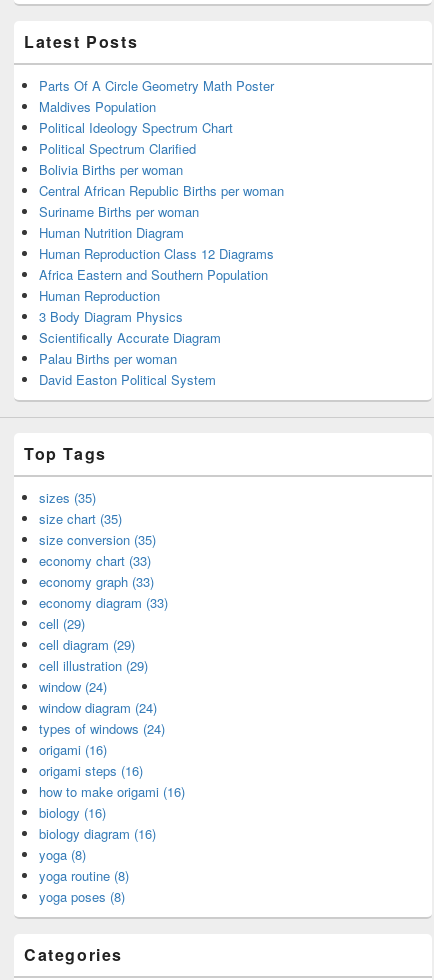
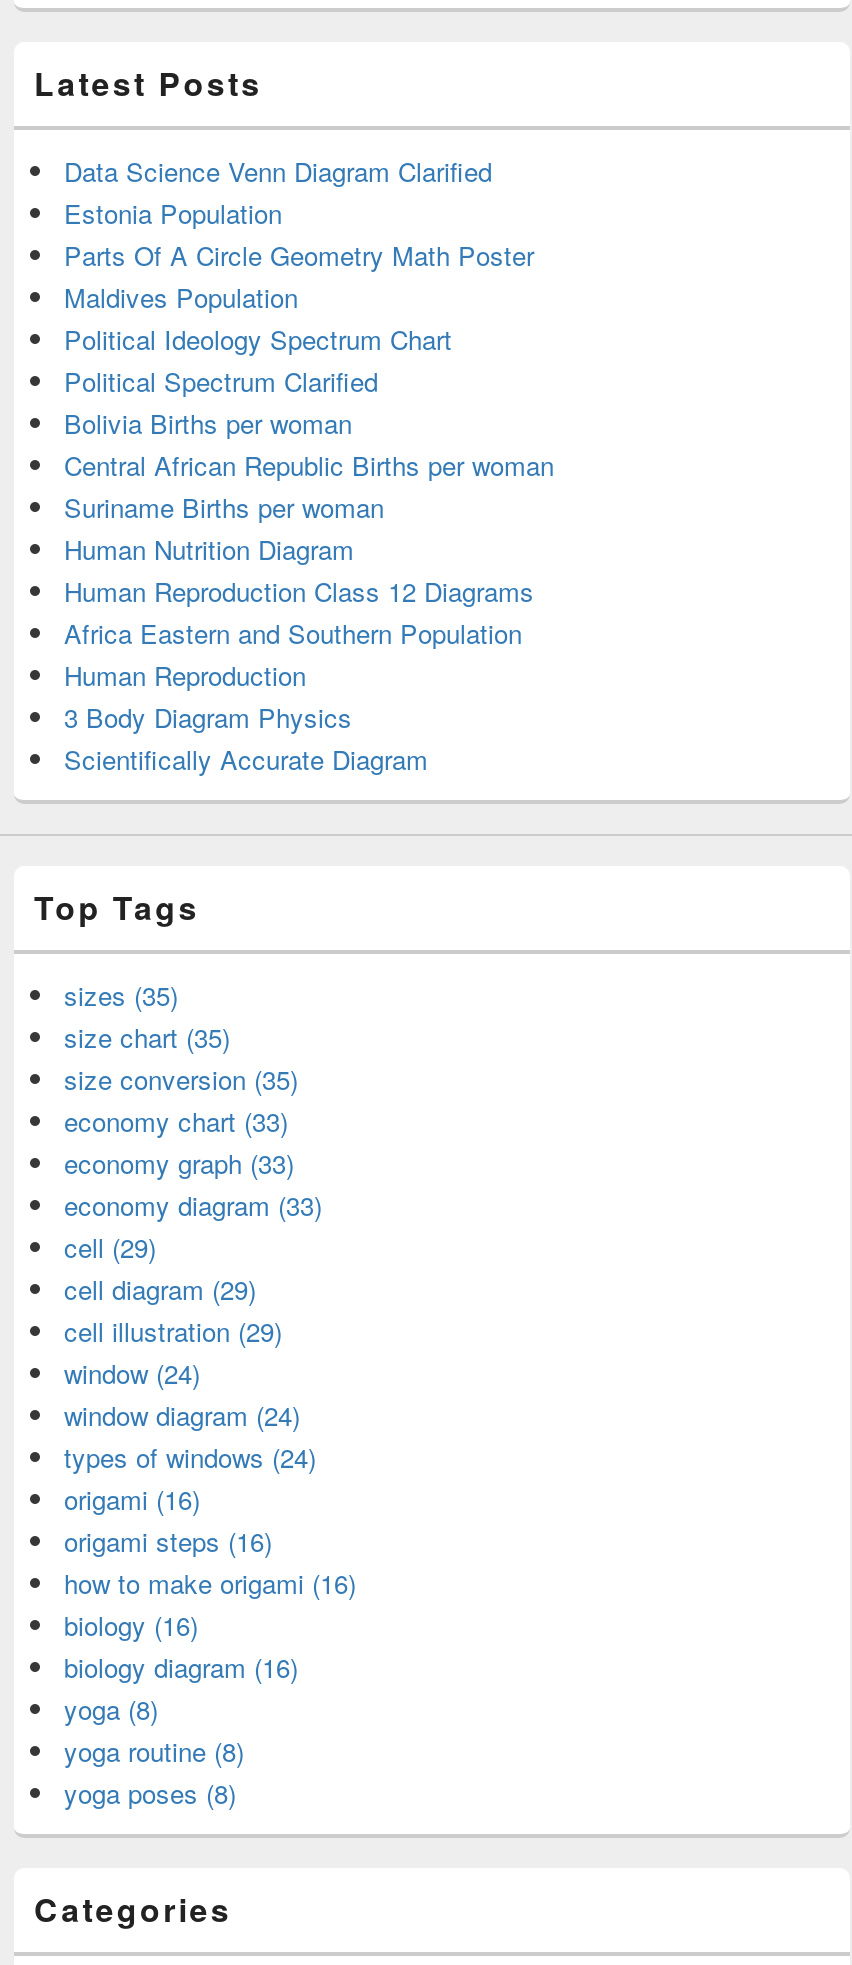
none -> [64,153,492,233] Data Science Venn Diagram Clarified | Estonia Population
moved [39,76,284,347] -> [64,237,554,779]: Parts Of A Circle Geometry Math Poster | Maldives Population | Political Ideology Spectrum Chart | ... | 3 Body Diagram Physics | Scientifically Accurate Diagram
[39,349,216,389] Palau Births per woman | David Easton Political System -> none

